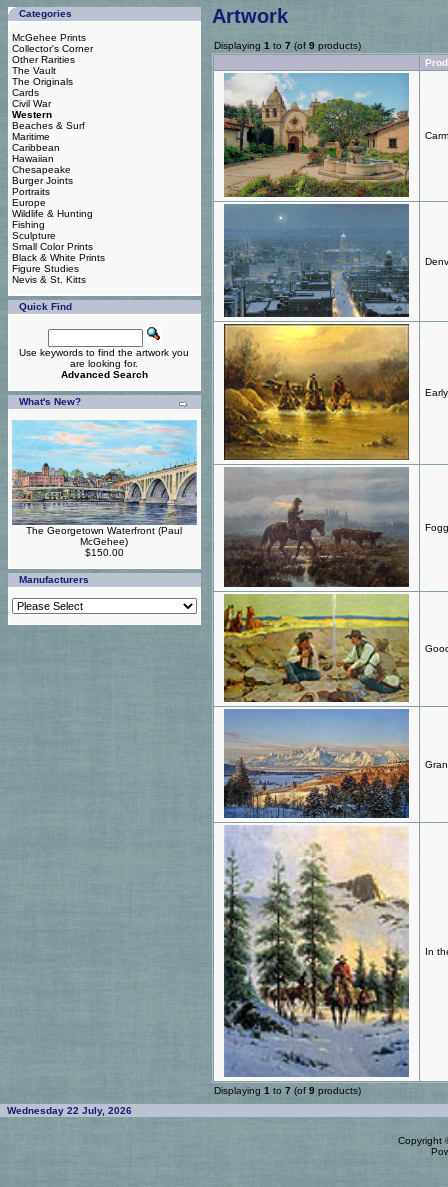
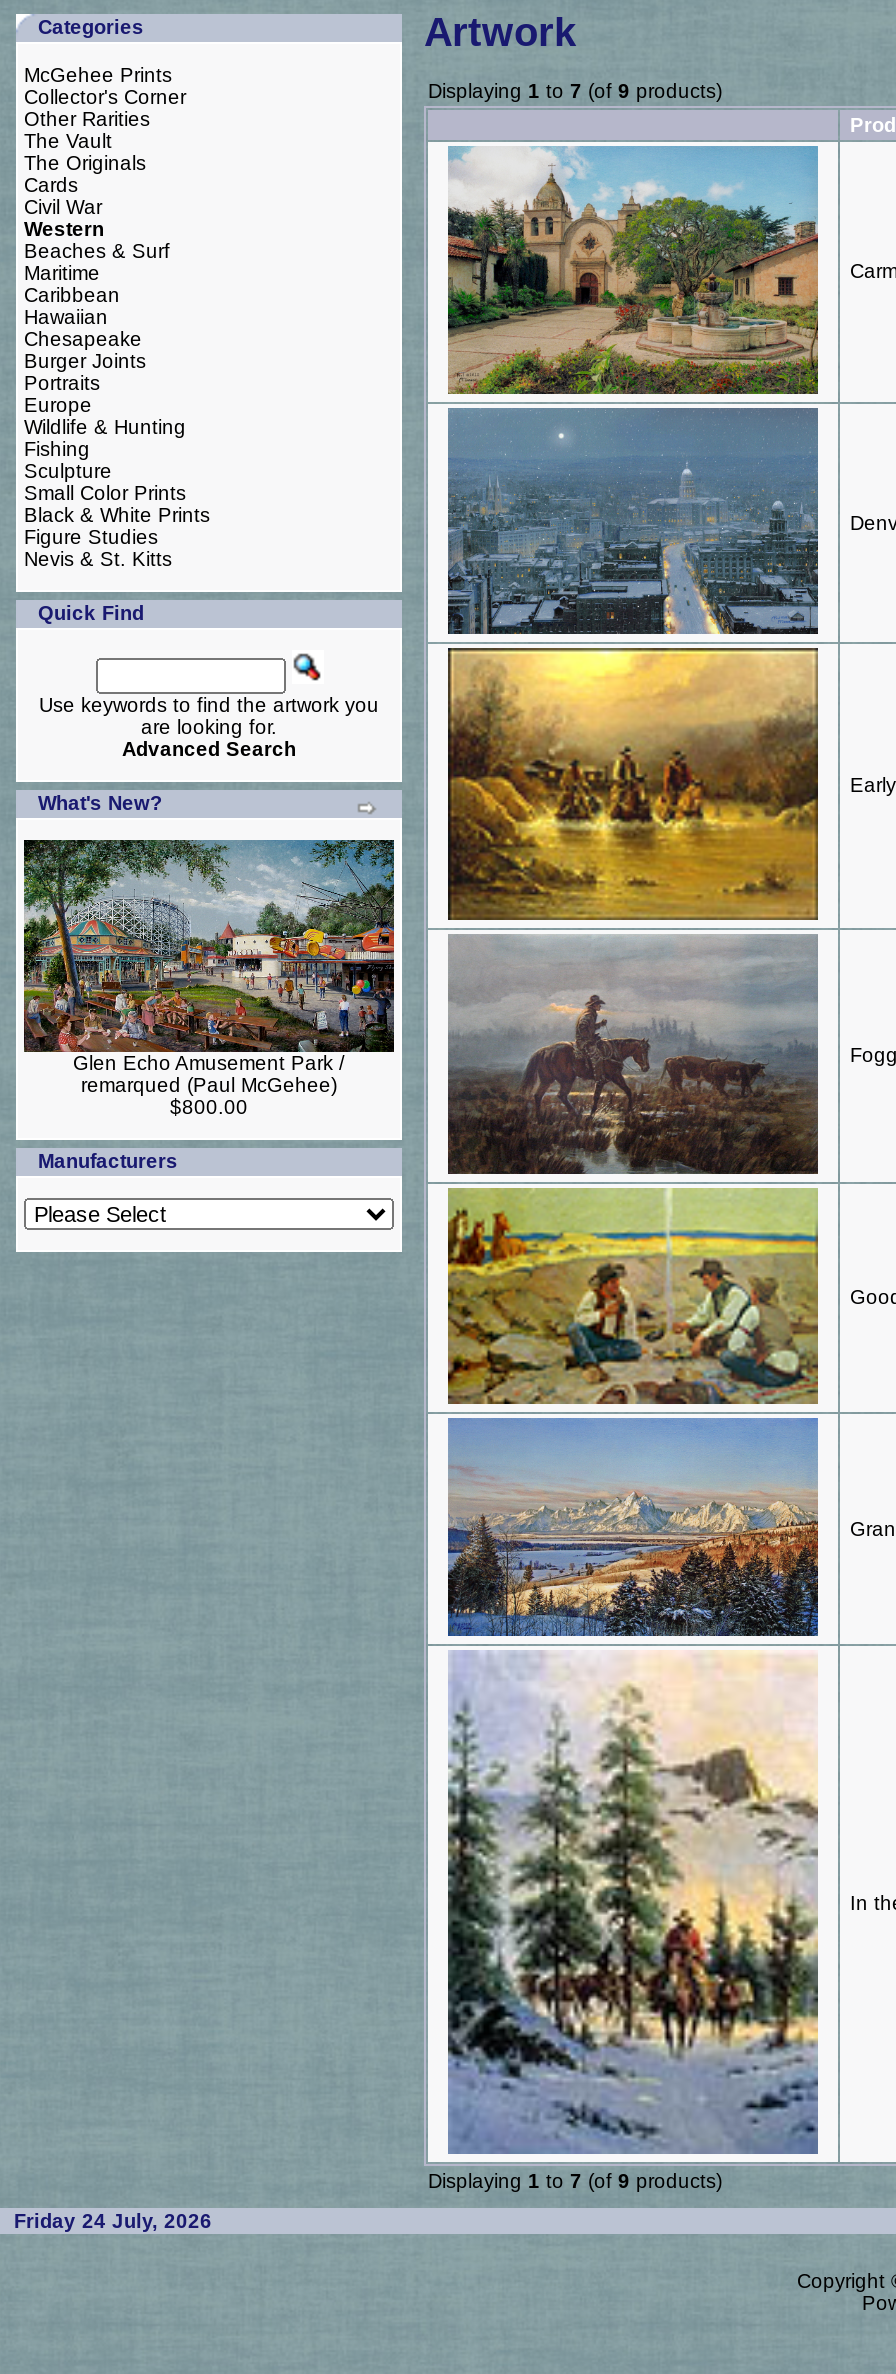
[12,420,198,558] [image] | The Georgetown Waterfront (Paul | McGehee) | $150.00 -> [22,838,396,1118] [image] | Glen Echo Amusement Park / | remarqued (Paul McGehee) | $800.00
[1,1105,138,1116] Wednesday 22 July, 2026 -> [2,2210,224,2232] Friday 24 July, 2026

